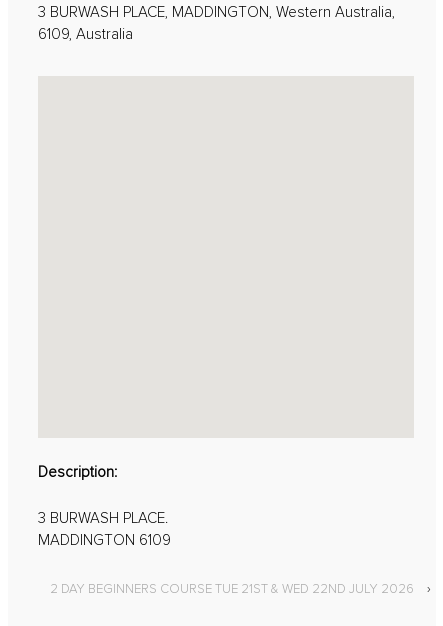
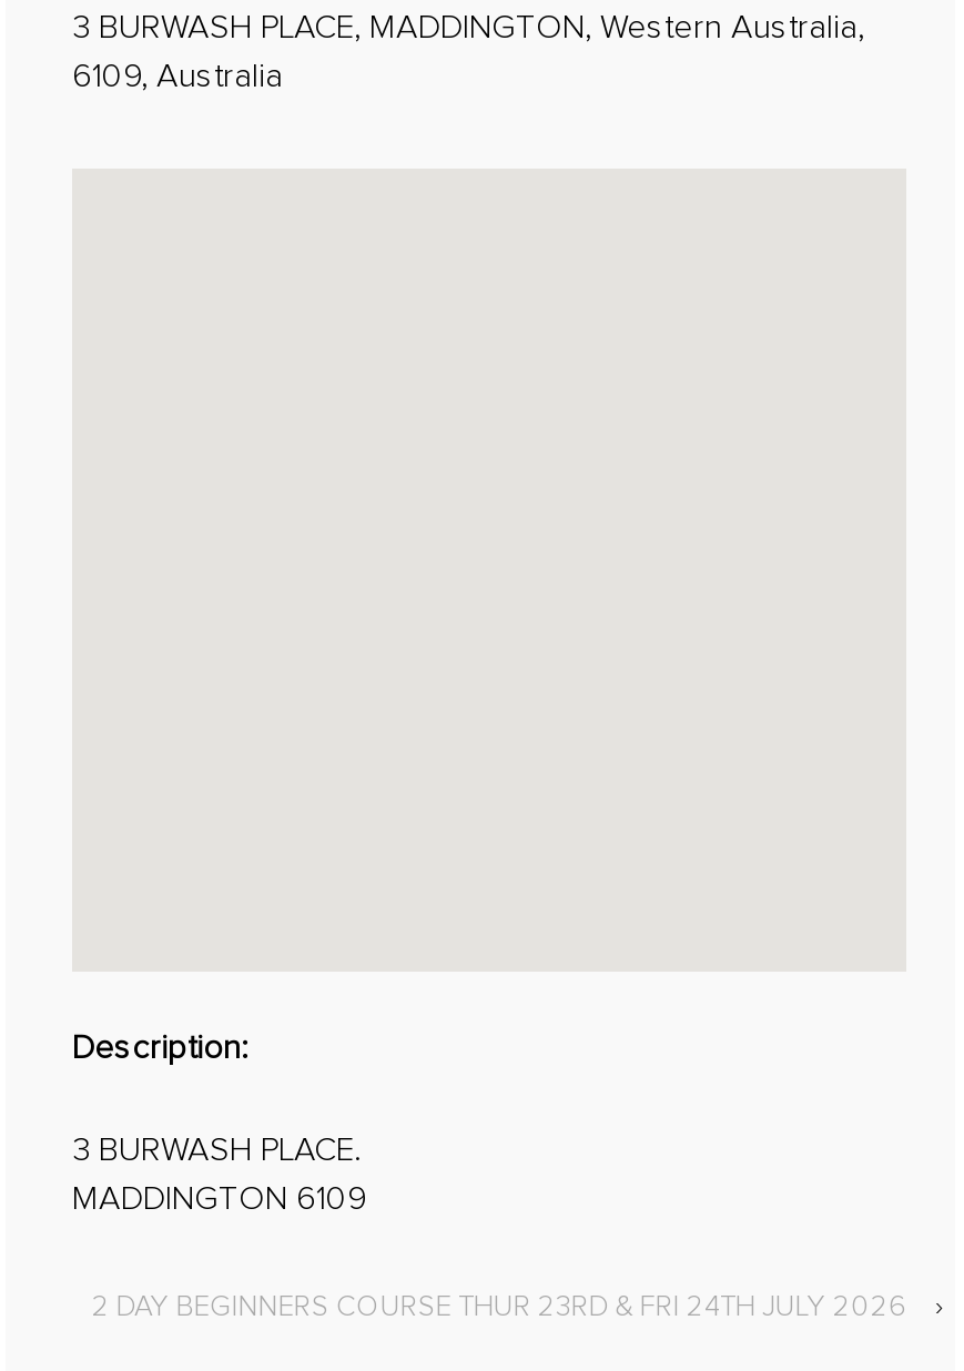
[50,583,414,596] 2 DAY BEGINNERS COURSE TUE 21ST & WED 22ND JULY 2026 -> [92,1293,906,1322] 2 DAY BEGINNERS COURSE THUR 23RD & FRI 24TH JULY 2026

